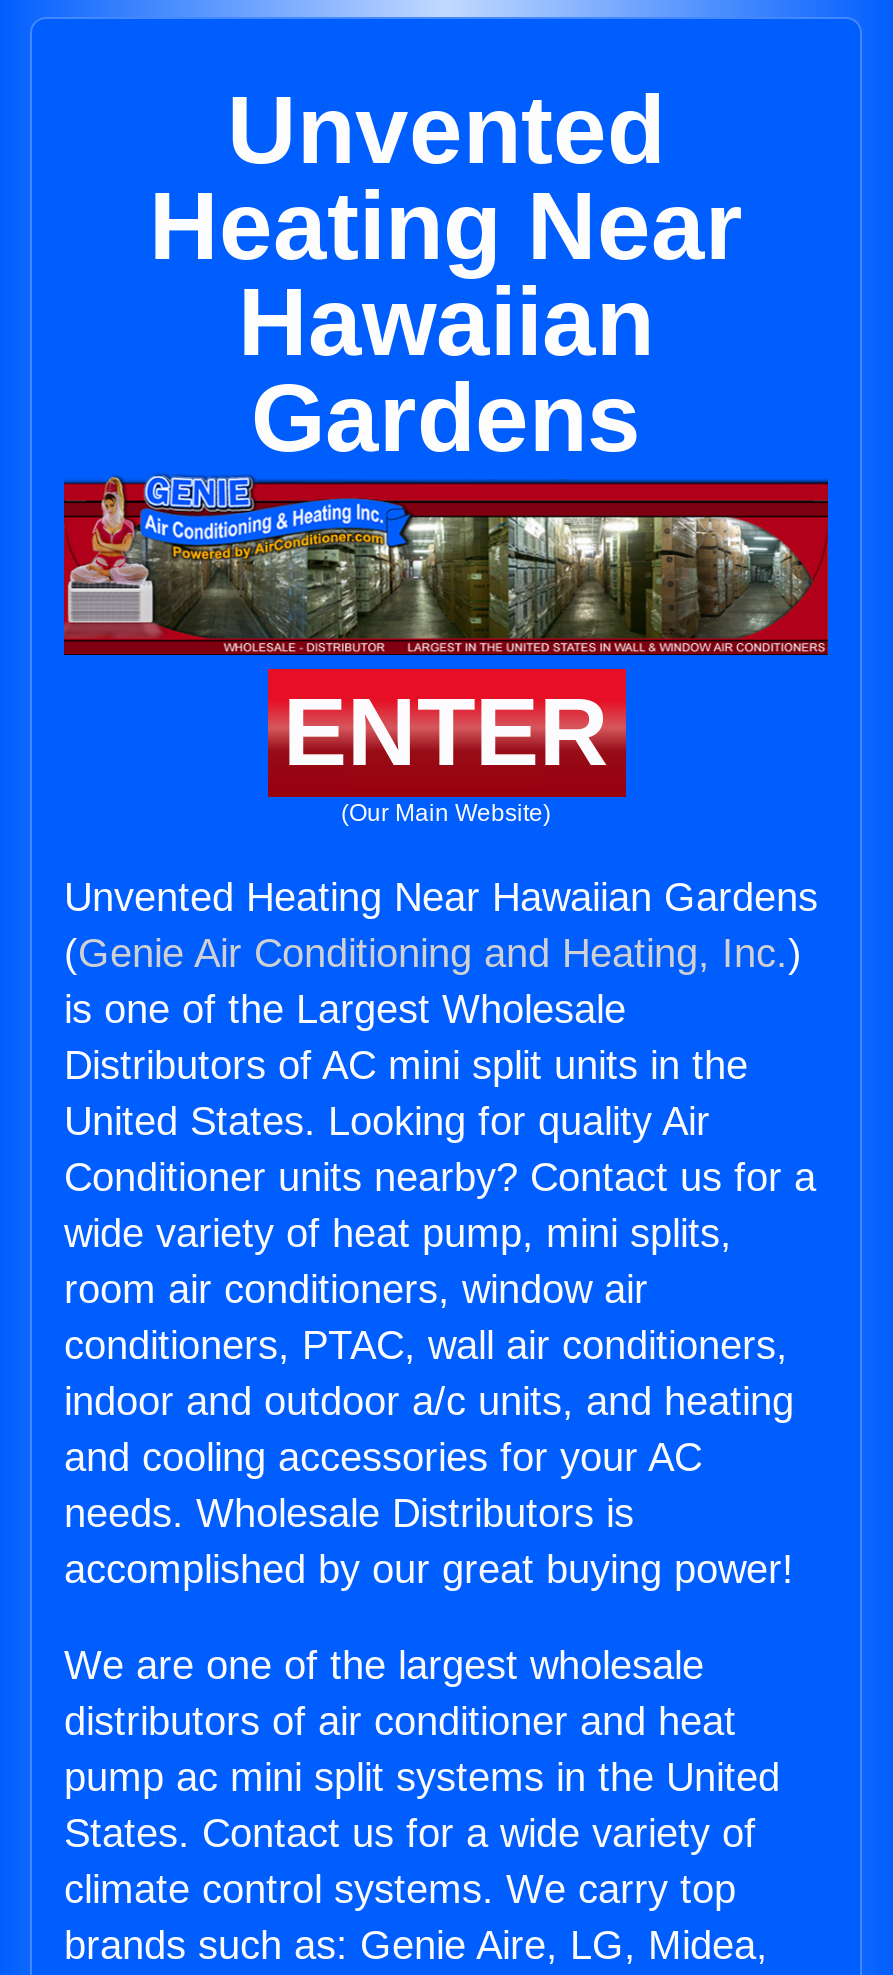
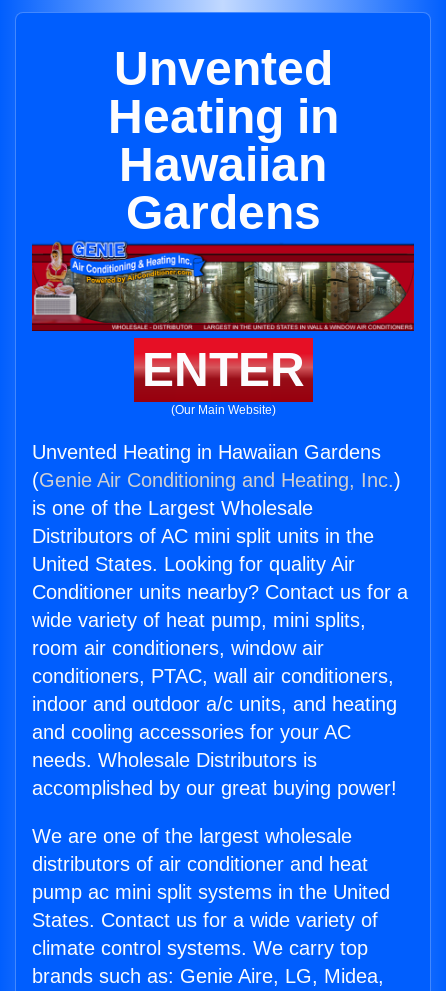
[149,173,743,279] Heating Near -> [107,90,338,143] Heating in
[64,875,818,919] Unvented Heating Near Hawaiian Gardens -> [32,441,381,463] Unvented Heating in Hawaiian Gardens

